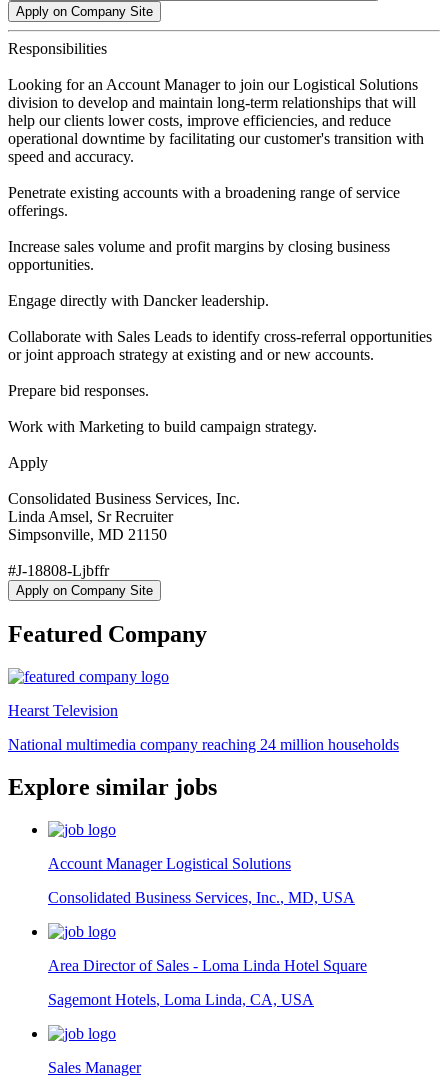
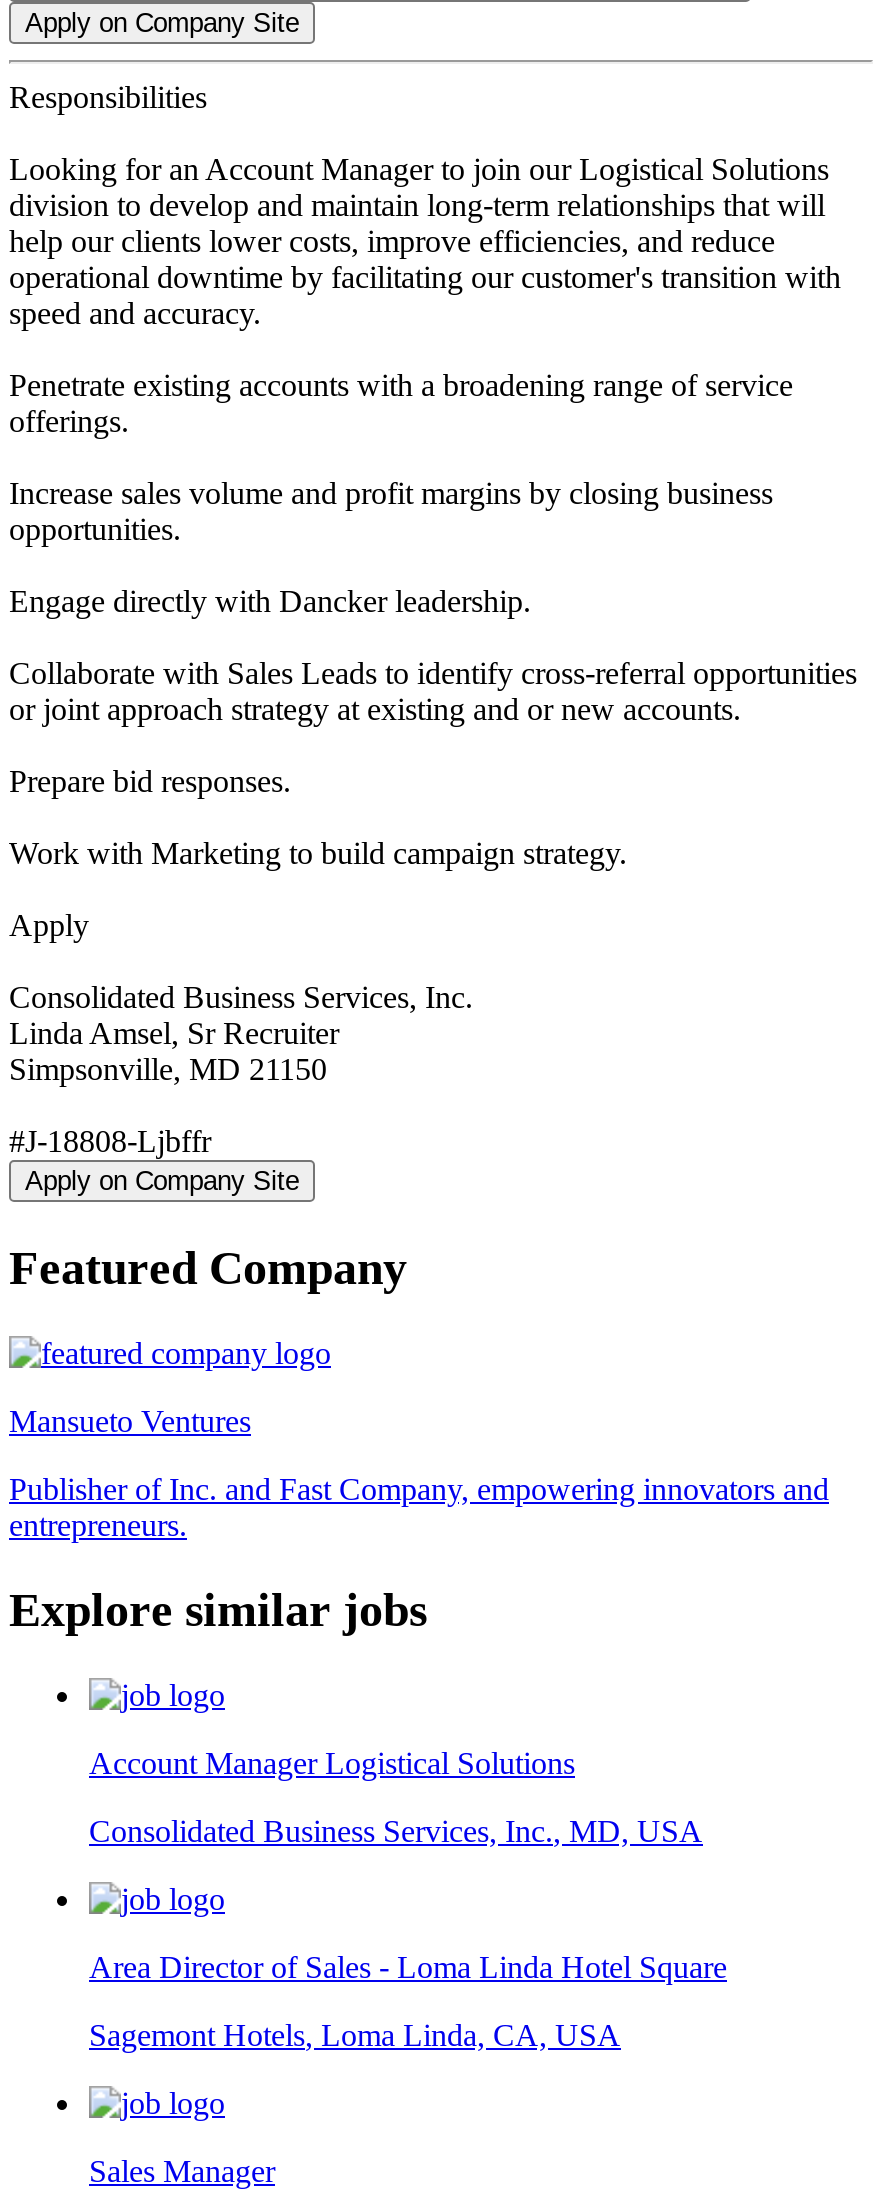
[8,702,118,719] Hearst Television -> [9,1404,251,1438] Mansueto Ventures
[8,736,399,753] National multimedia company reaching 24 million households -> [9,1472,829,1542] Publisher of Inc. and Fast Company, empowering innovators and | entrepreneurs.

